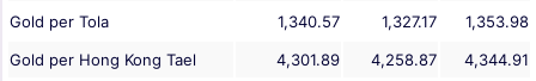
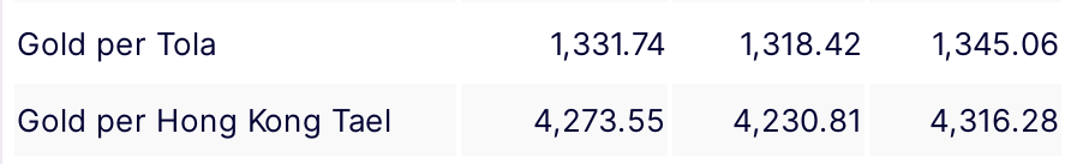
[278,12,340,31] 1,340.57 -> [550,25,665,63] 1,331.74
[382,12,437,31] 1,327.17 -> [740,25,862,63] 1,318.42
[465,12,529,31] 1,353.98 -> [932,25,1059,63] 1,345.06
[276,51,340,70] 4,301.89 -> [533,102,665,140] 4,273.55
[371,51,437,70] 4,258.87 -> [732,102,862,140] 4,230.81
[464,51,529,70] 4,344.91 -> [929,102,1059,140] 4,316.28

